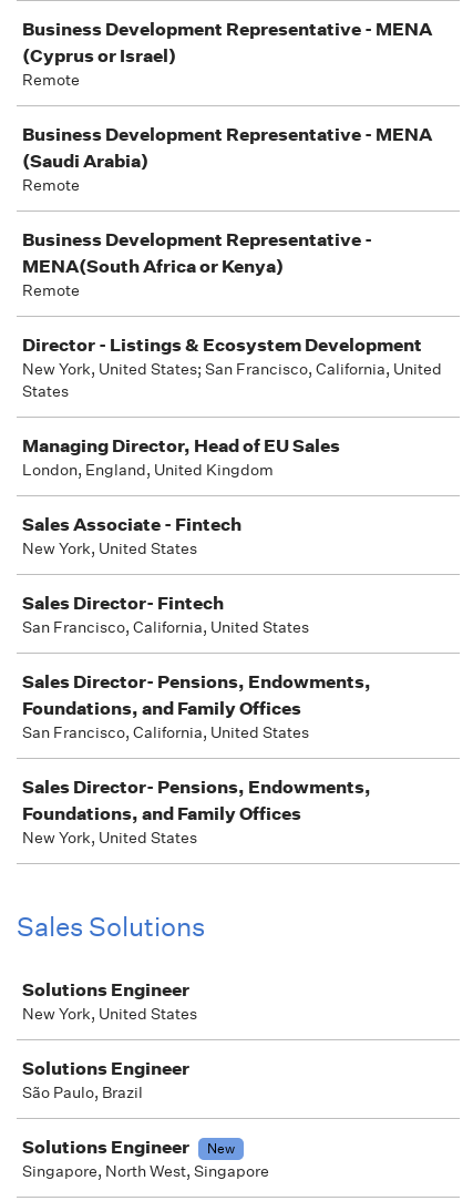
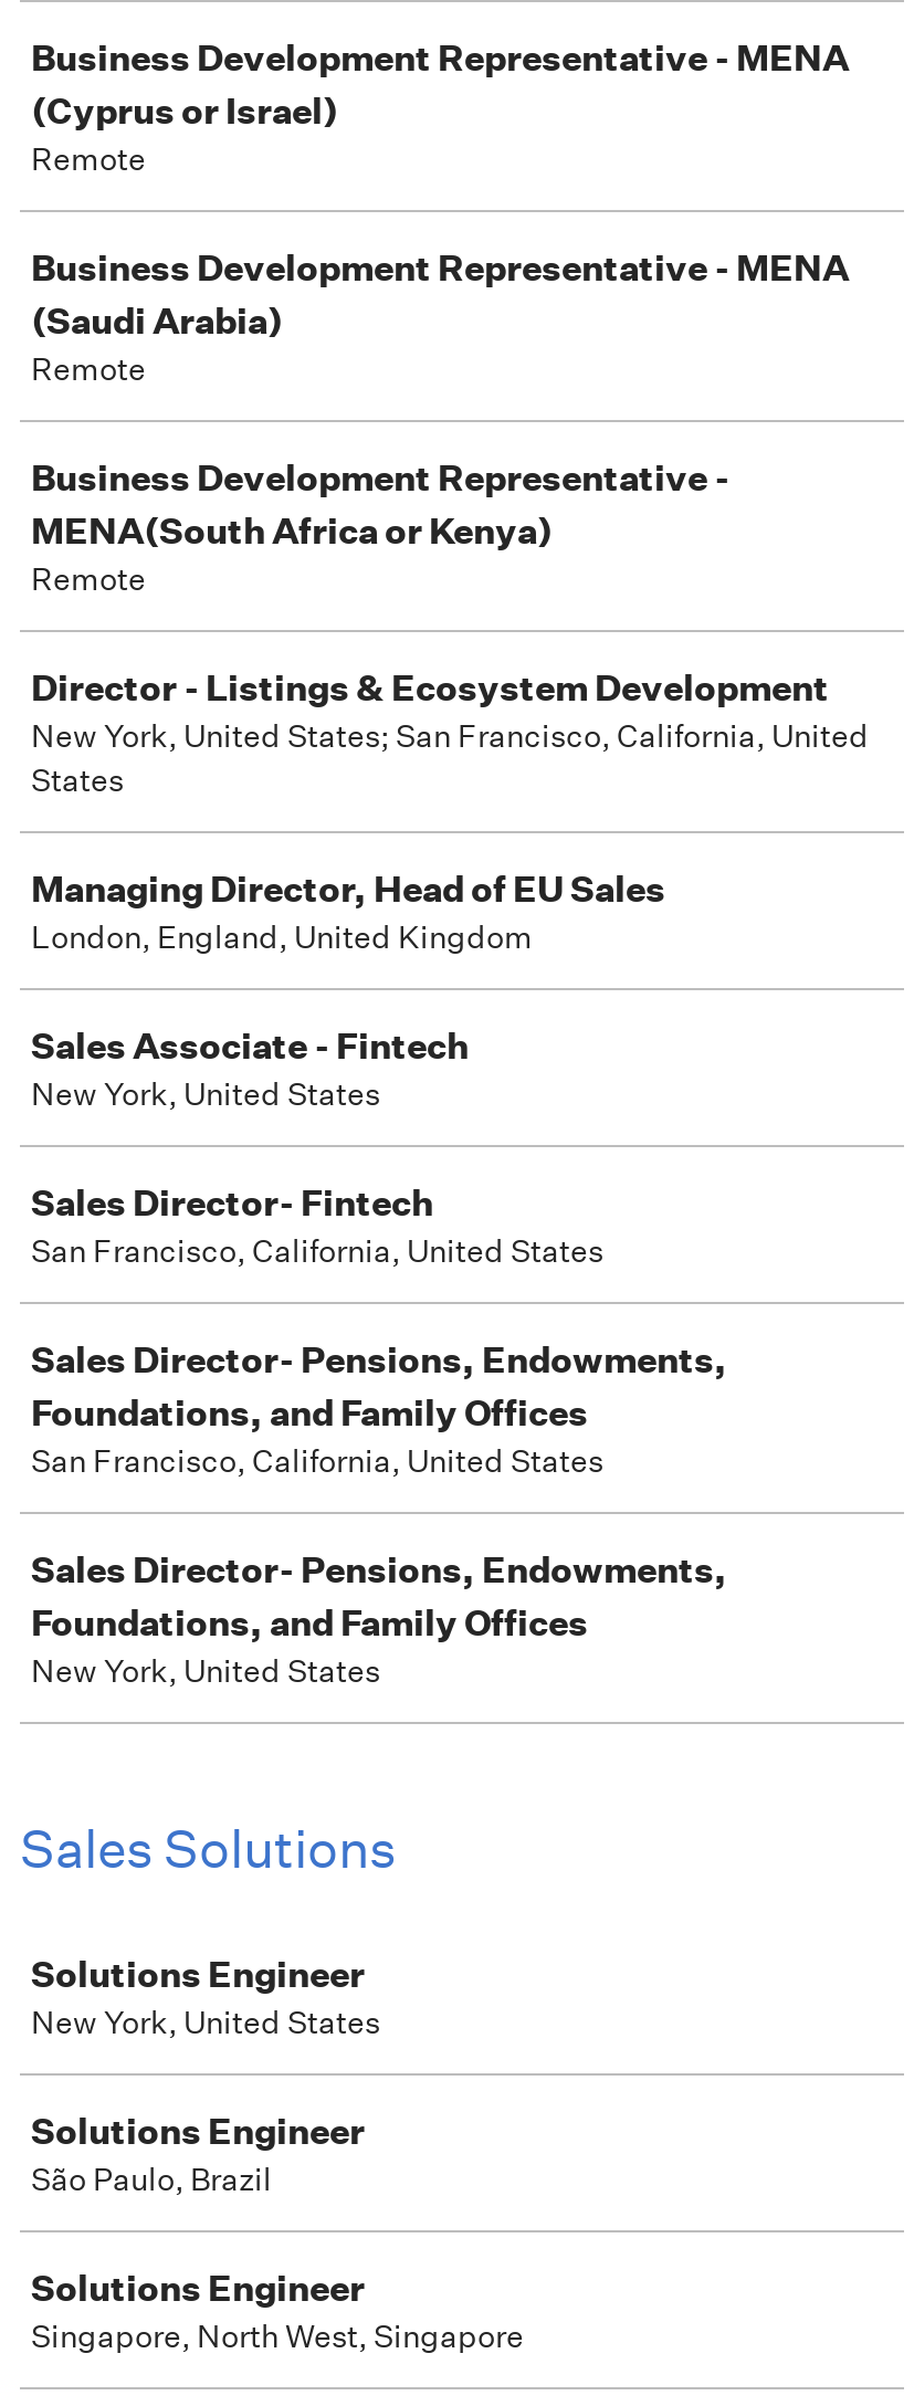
[207,1139,235,1158] New -> none

